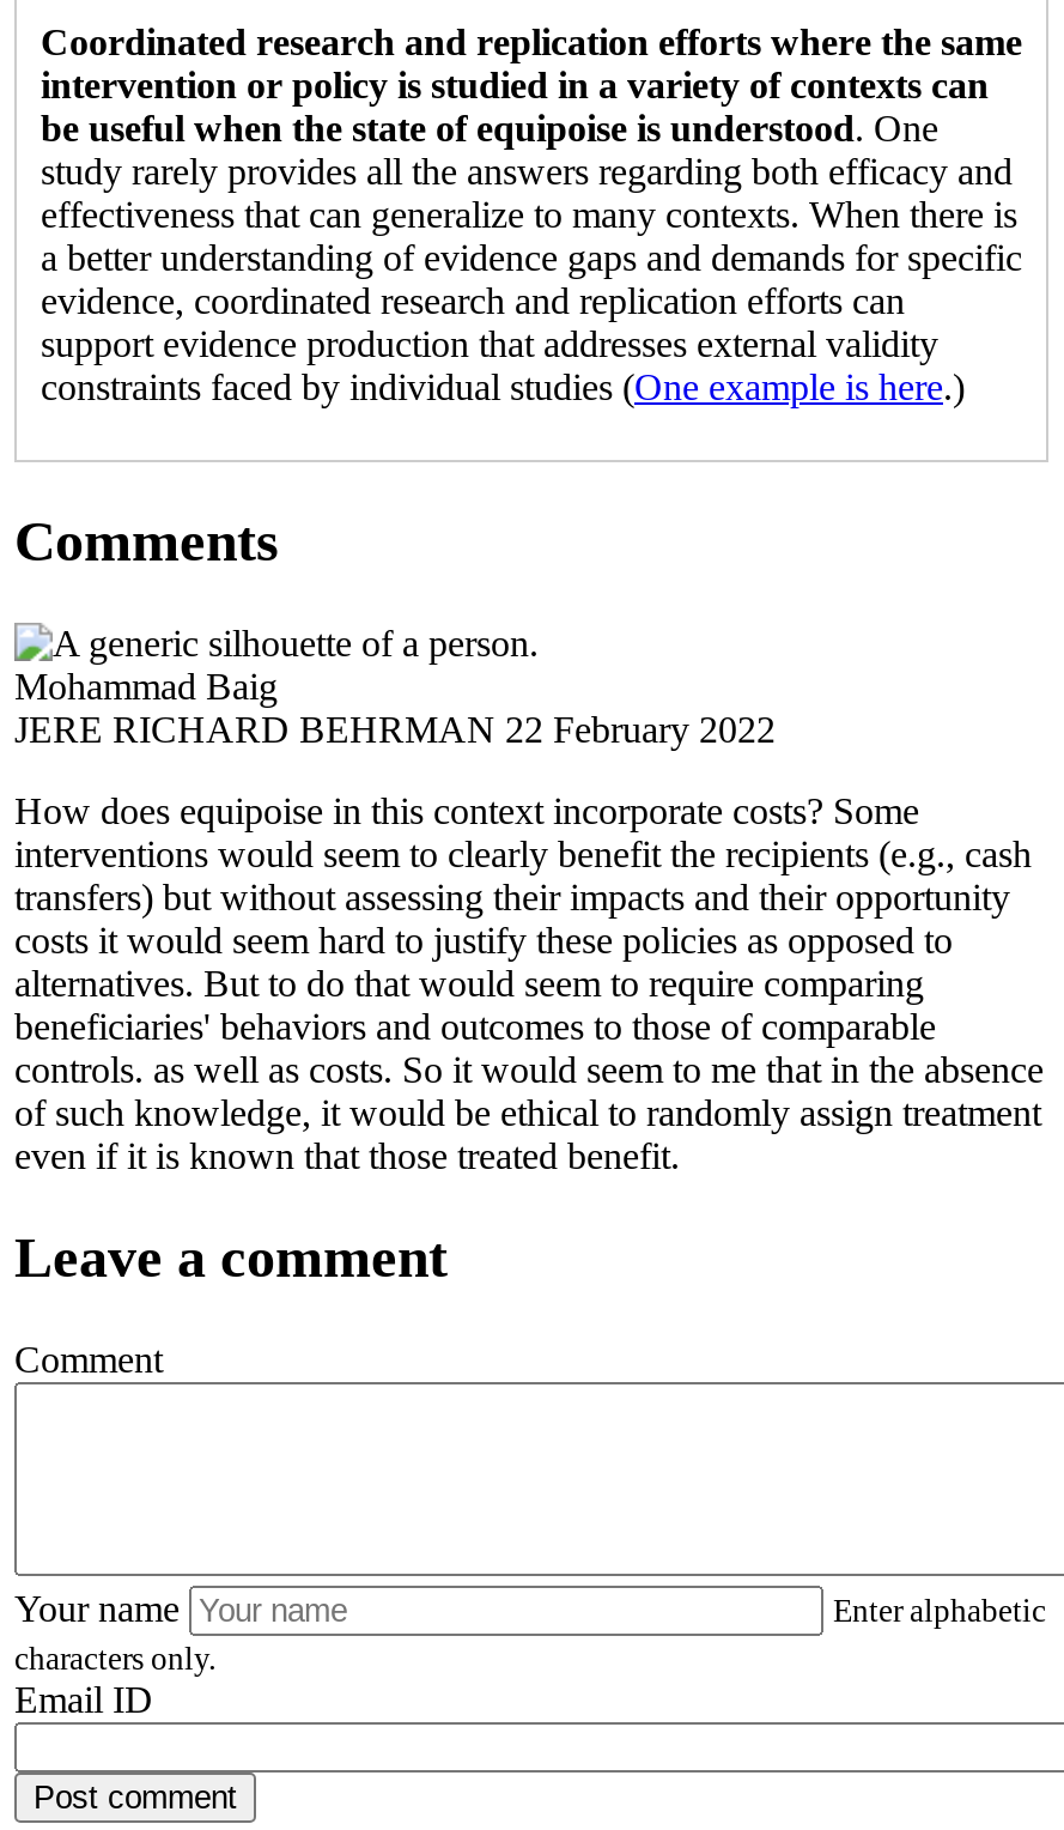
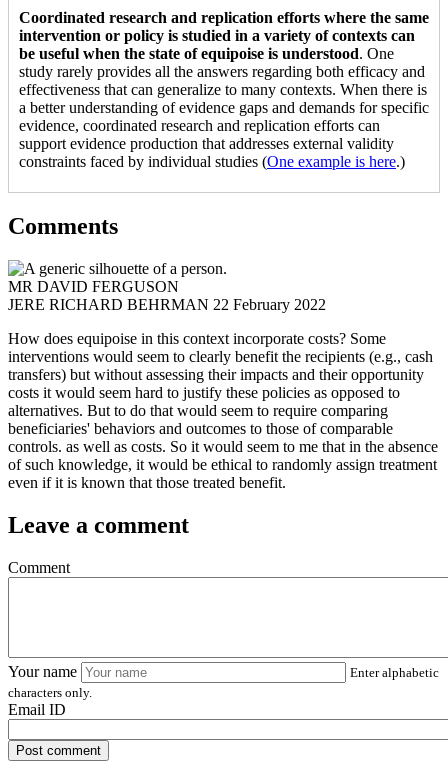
[14,666,278,707] Mohammad Baig -> [8,278,179,295] MR DAVID FERGUSON

